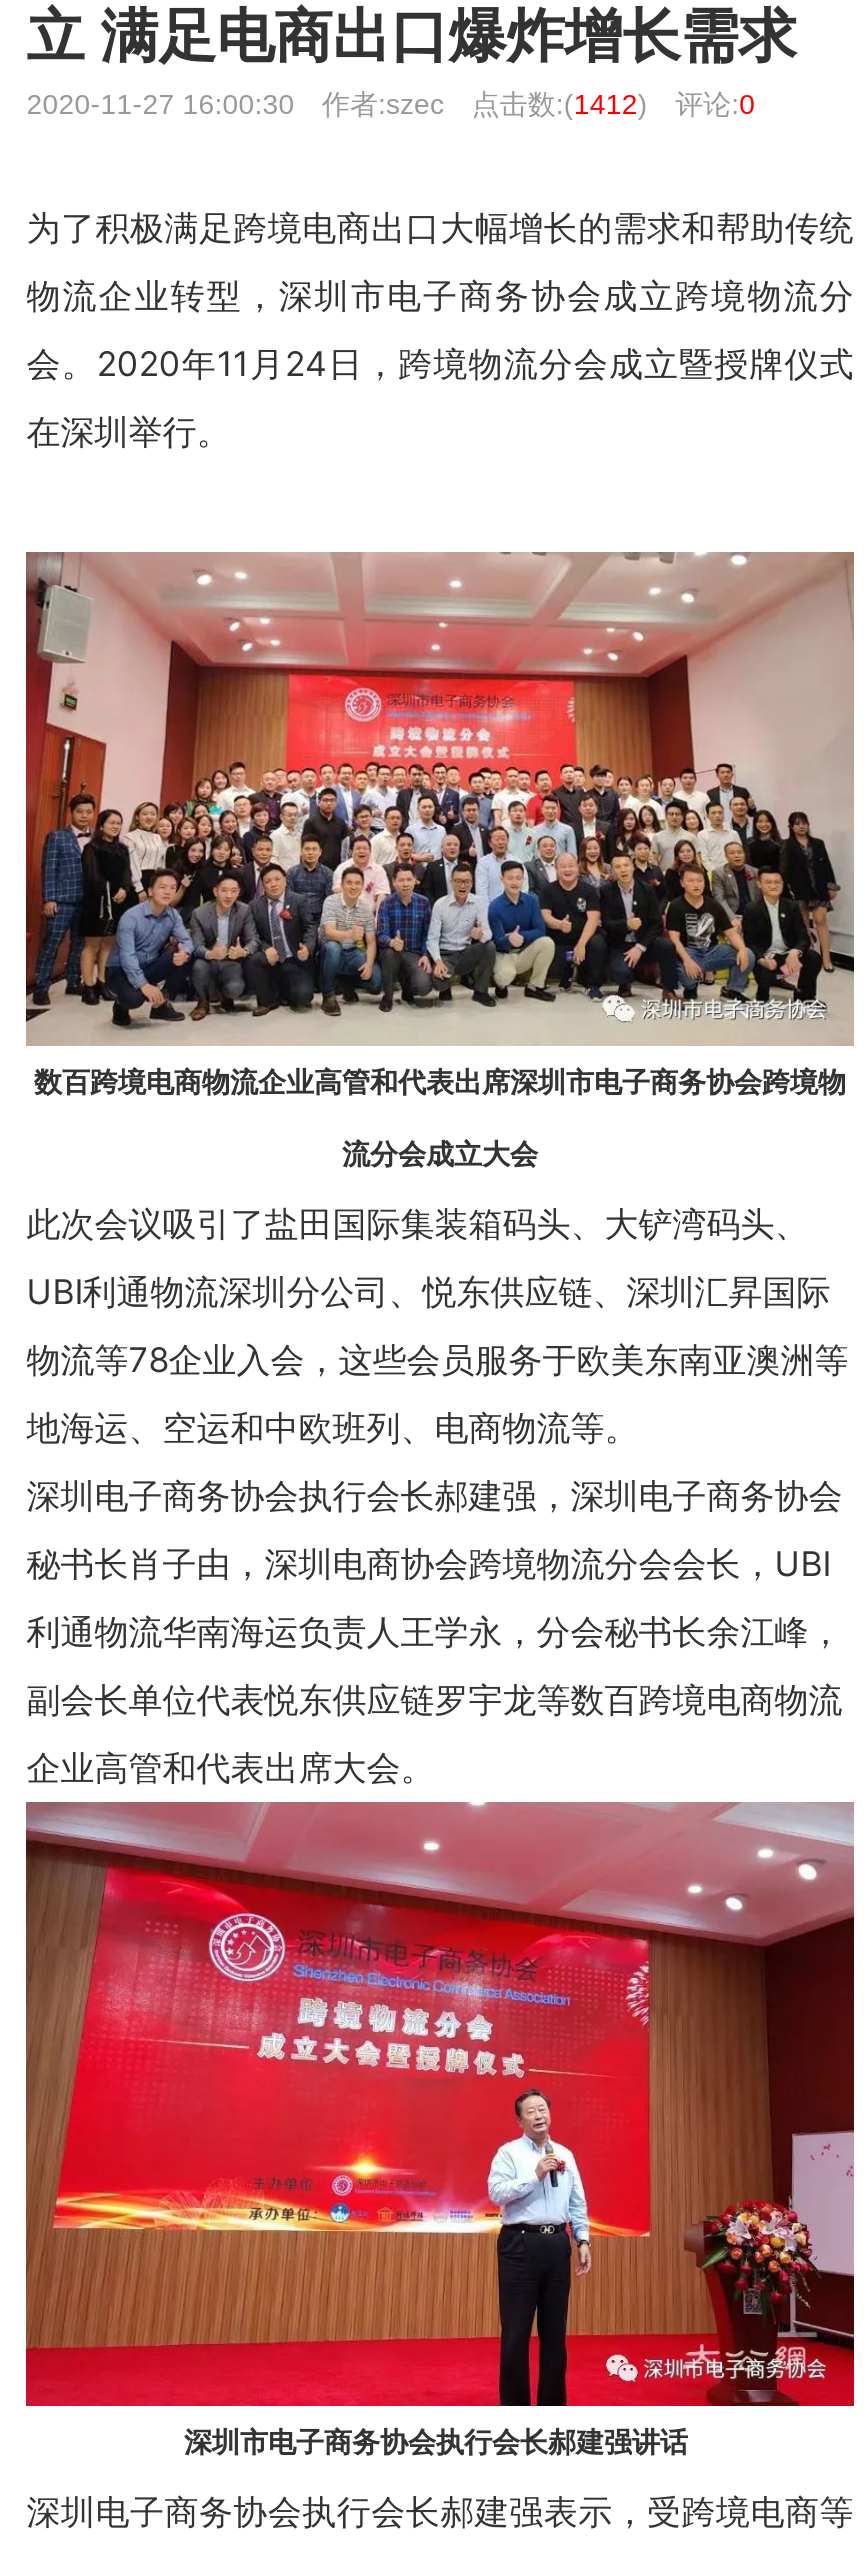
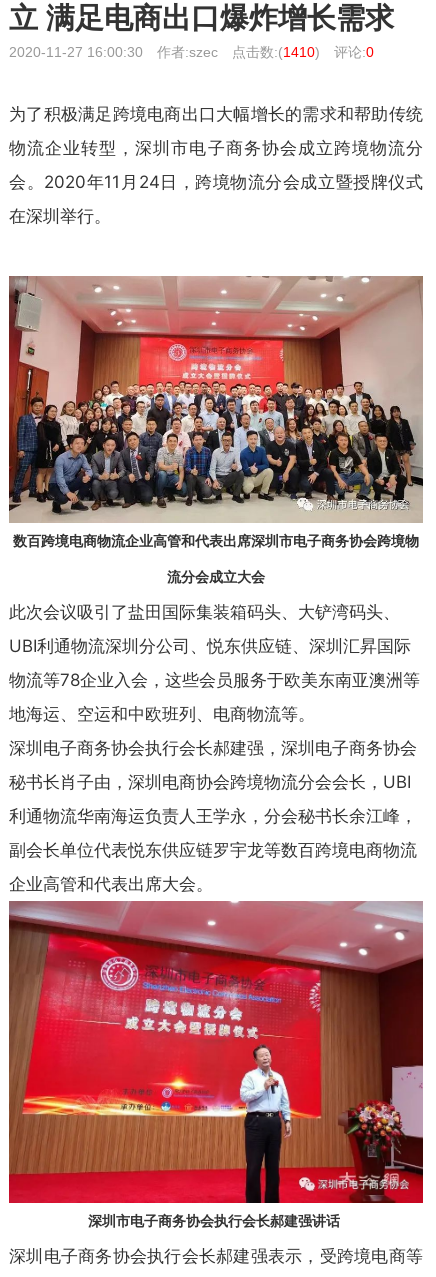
[26,89,755,119] 2020-11-27 16:00:30 作者:szec 点击数:(1412) 评论:0 -> [9,45,374,60] 2020-11-27 16:00:30 作者:szec 点击数:(1410) 评论:0

